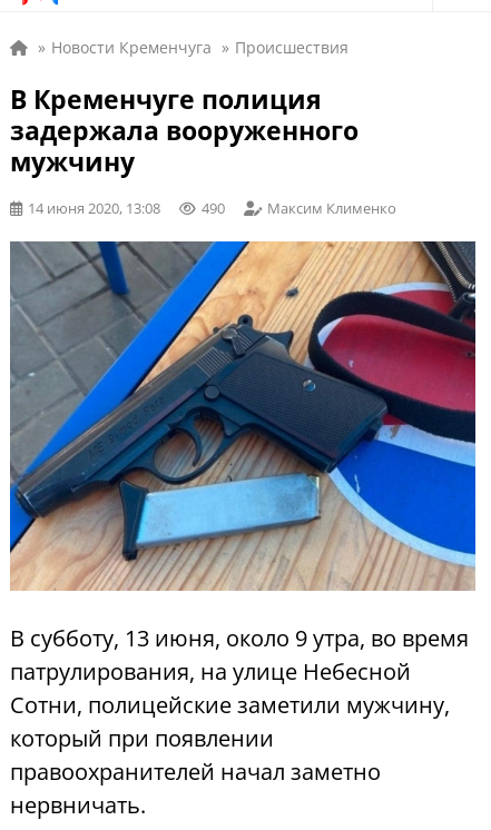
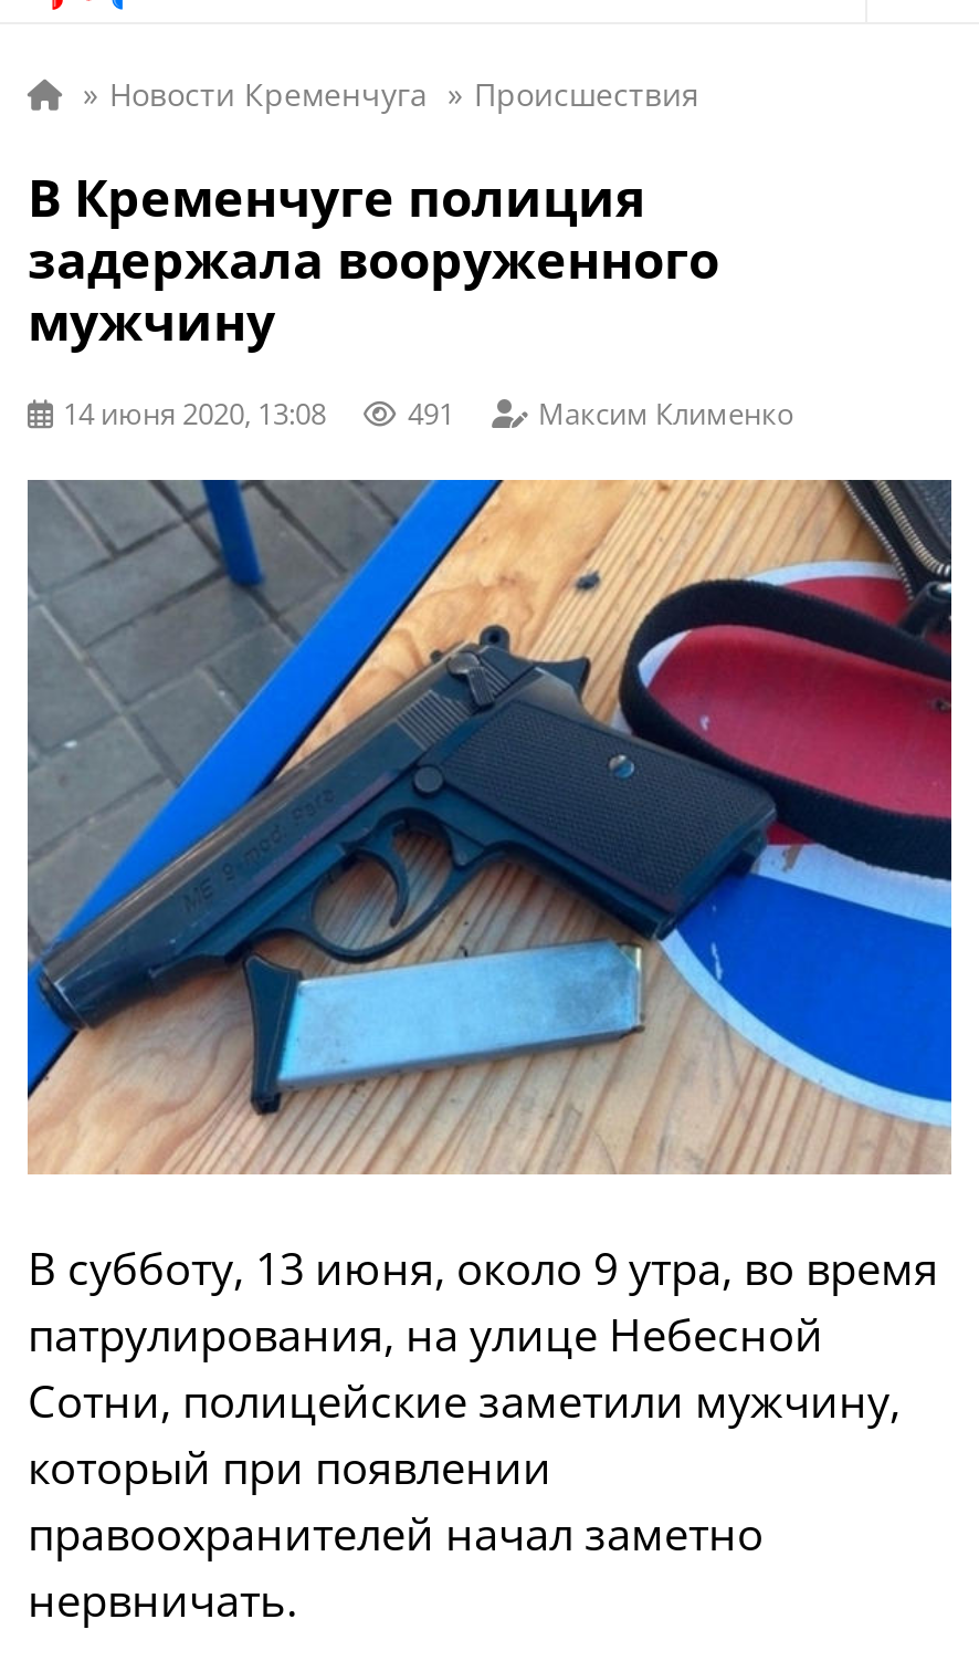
[202,198,225,218] 490 -> [408,394,454,433] 491

